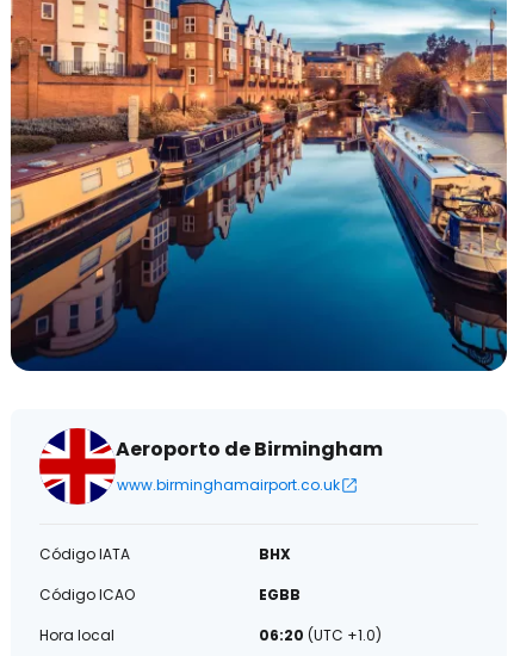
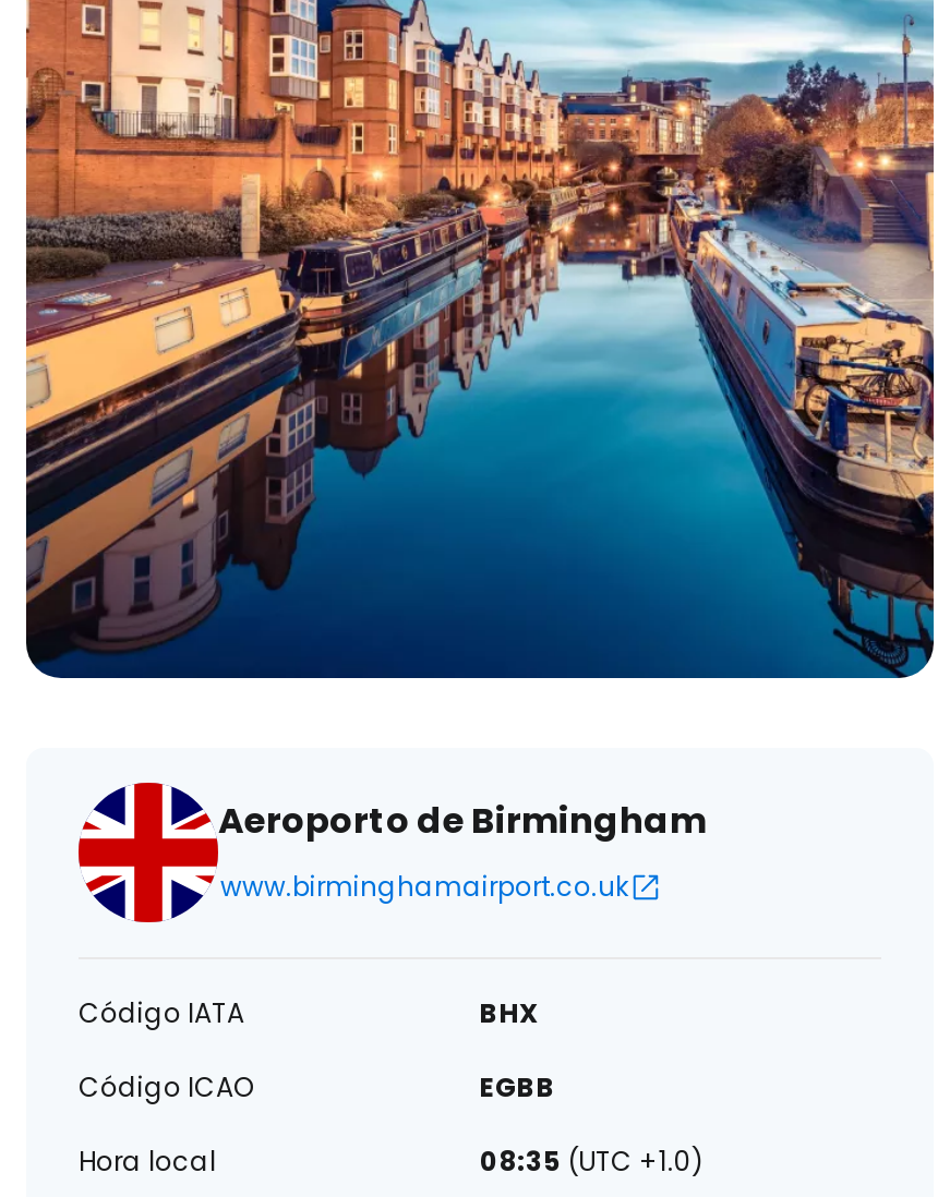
[259,625,382,645] 06:20 (UTC +1.0) -> [480,1142,702,1180] 08:35 (UTC +1.0)

